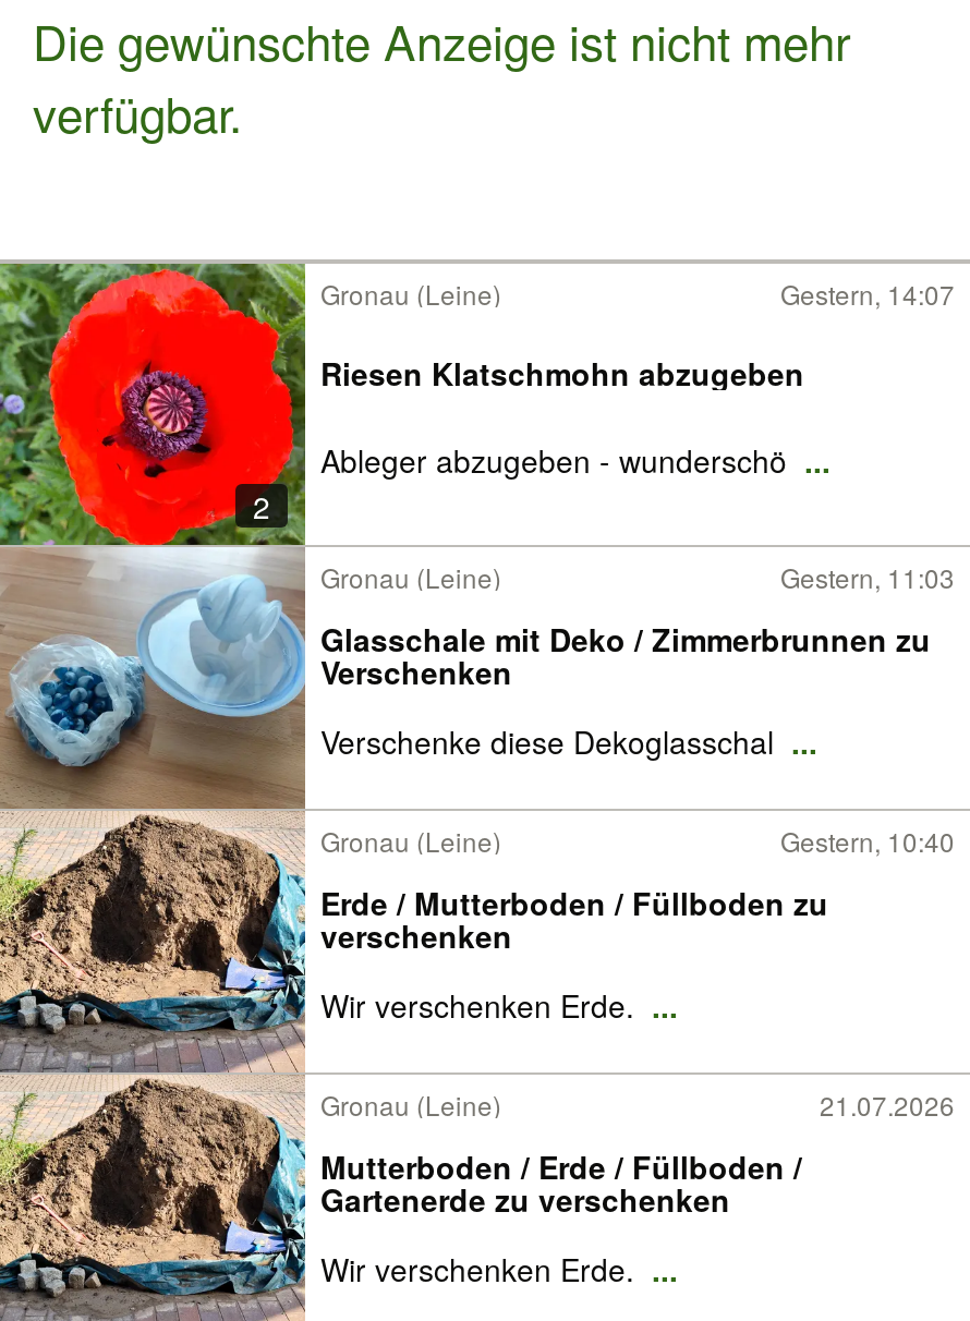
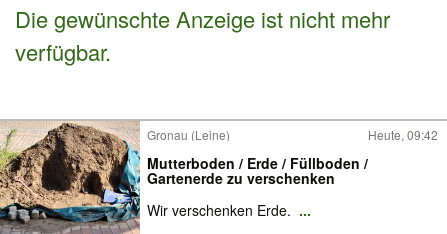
[7,262,307,1075] [image] | 2 -> none
[320,275,955,1123] Gestern, 14:07 | Riesen Klatschmohn abzugeben | Ableger abzugeben - wunderschö ... | Gronau (Leine) | Gestern, 11:03 | Glasschale mit Deko / Zimmerbrunnen zu | Verschenken | Verschenke diese Dekoglasschal ... | Gronau (Leine) | Gestern, 10:40 | Erde / Mutterboden / Füllboden zu | verschenken | Wir verschenken Erde. ... | Gronau (Leine) | 21.07.2026 -> [368,126,438,143] Heute, 09:42

